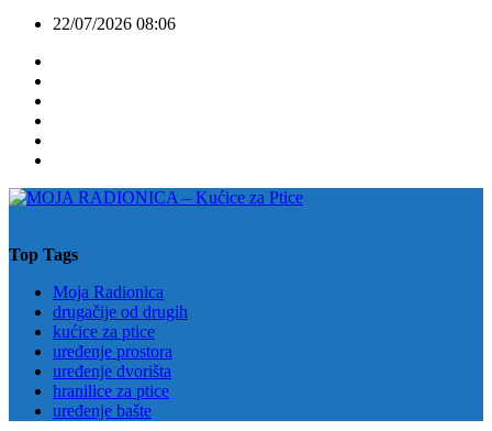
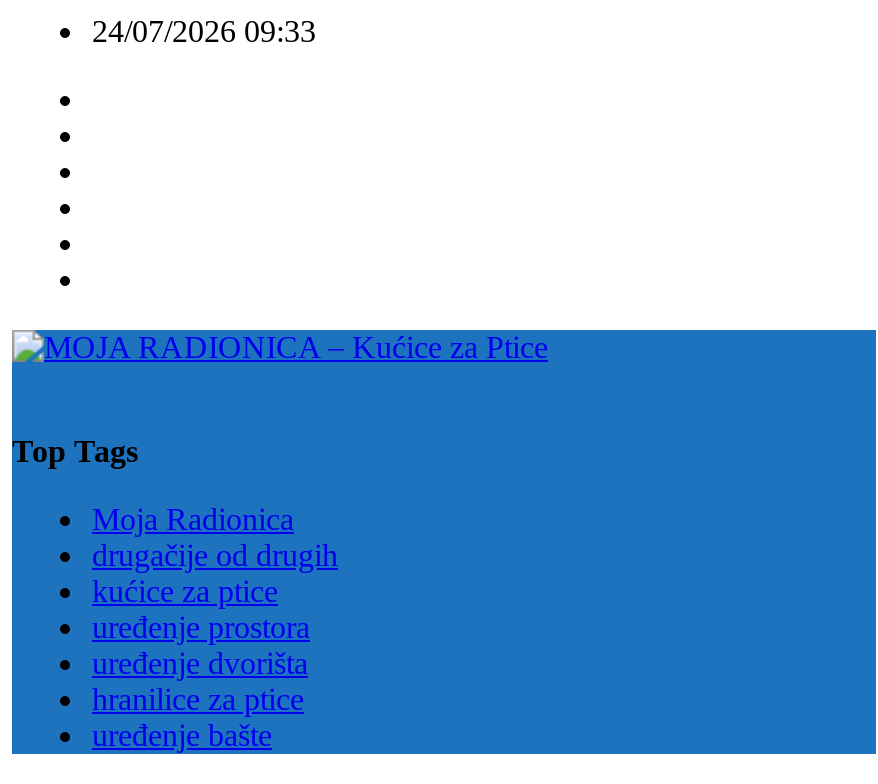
[53,14,176,33] 22/07/2026 08:06 -> [92,14,316,48] 24/07/2026 09:33

